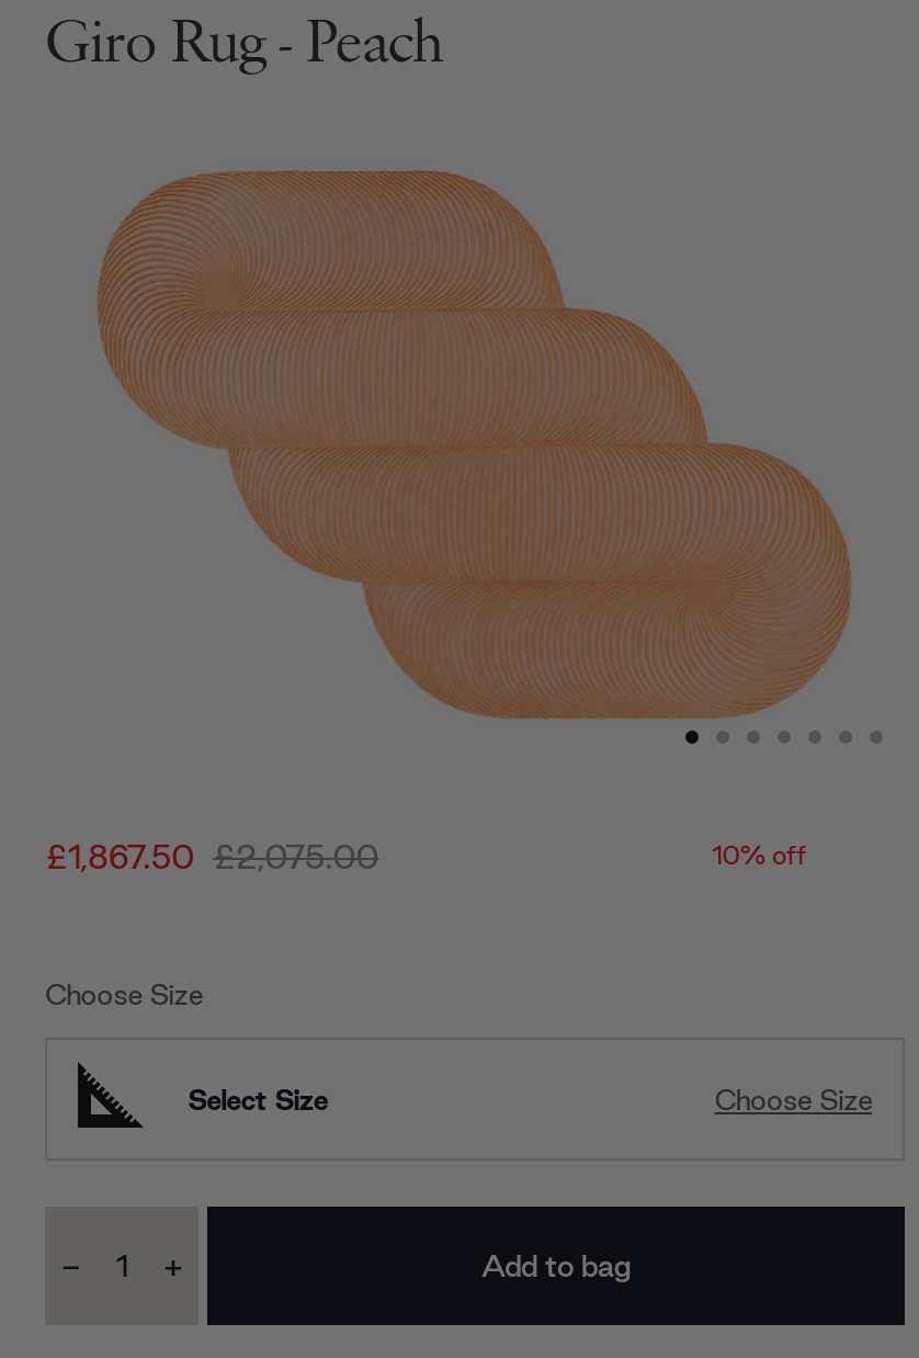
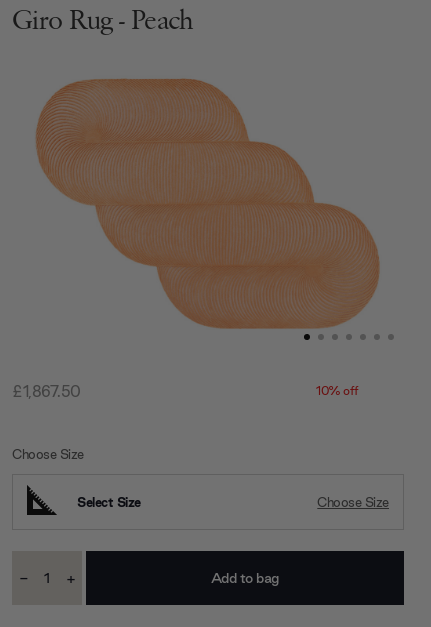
[45,834,379,878] £1,867.50 £2,075.00 -> [12,381,81,401] £1,867.50

